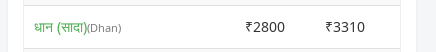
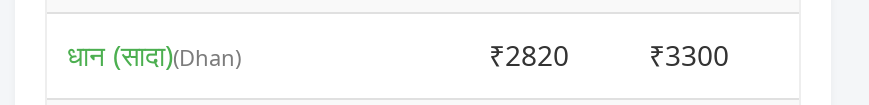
[245,17,285,36] ₹2800 -> [489,36,569,74] ₹2820
[325,17,365,36] ₹3310 -> [649,36,729,74] ₹3300

